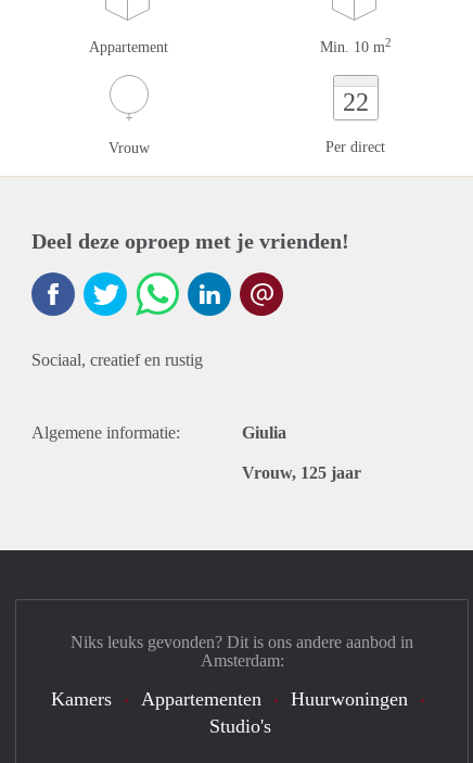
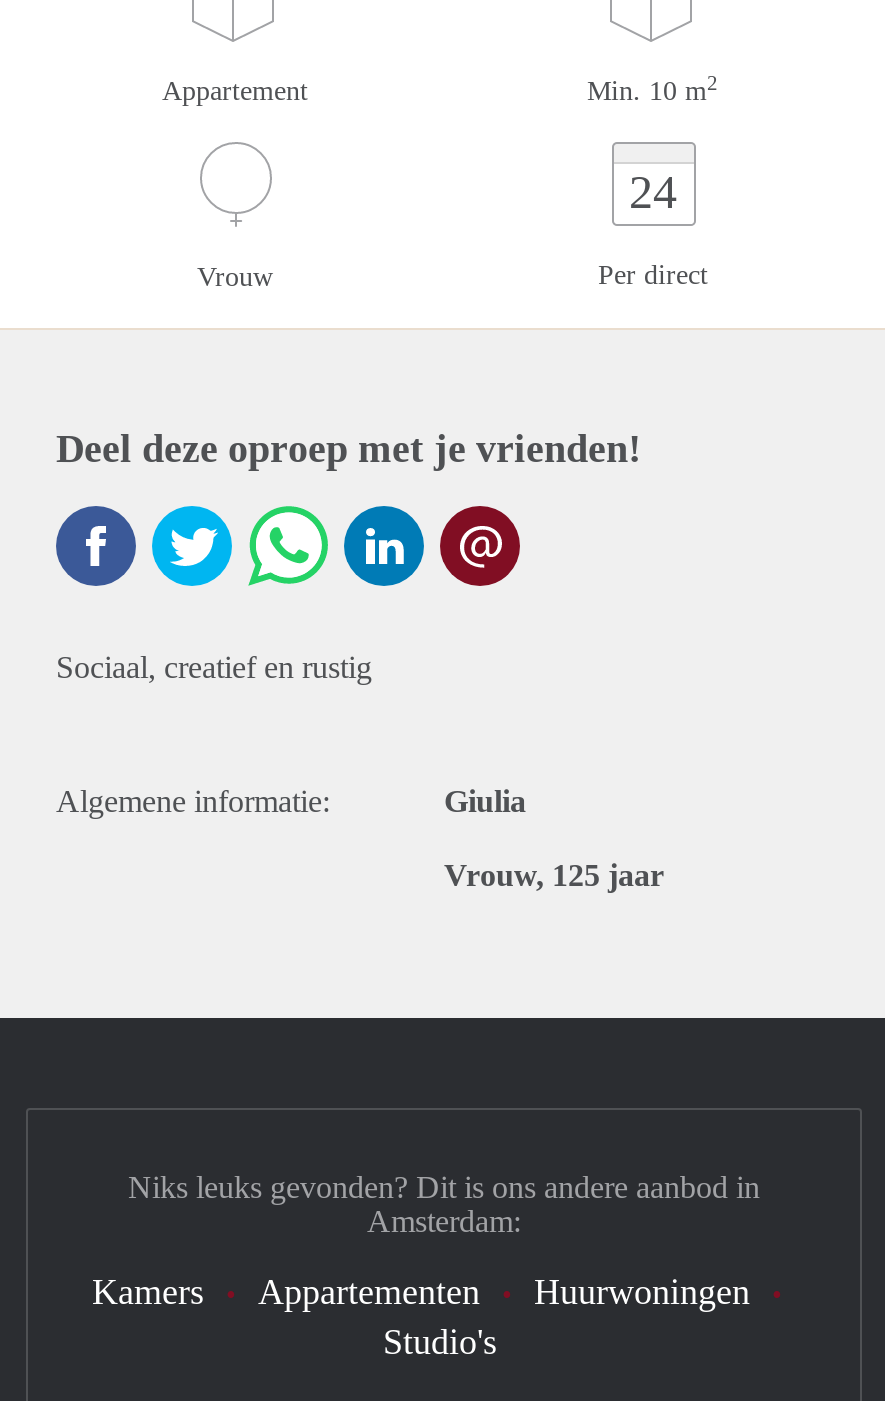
[342,88,368,116] 22 -> [629,166,677,218] 24

